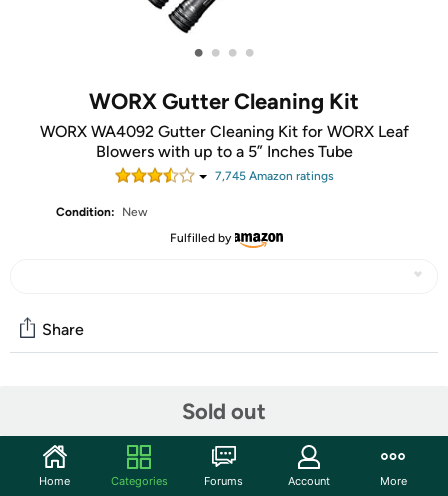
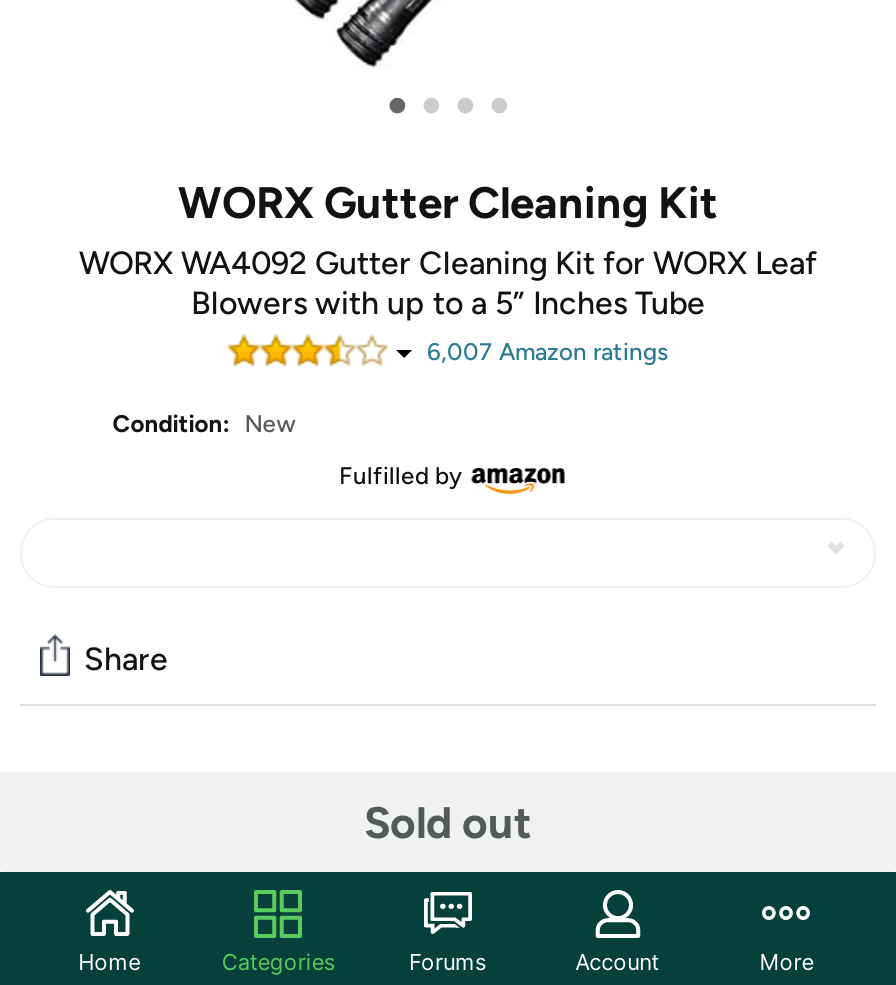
[214,169,333,183] 7,745 Amazon ratings -> [427,338,669,366] 6,007 Amazon ratings

